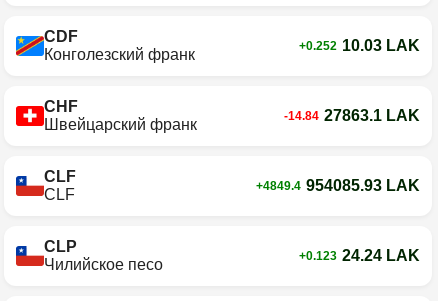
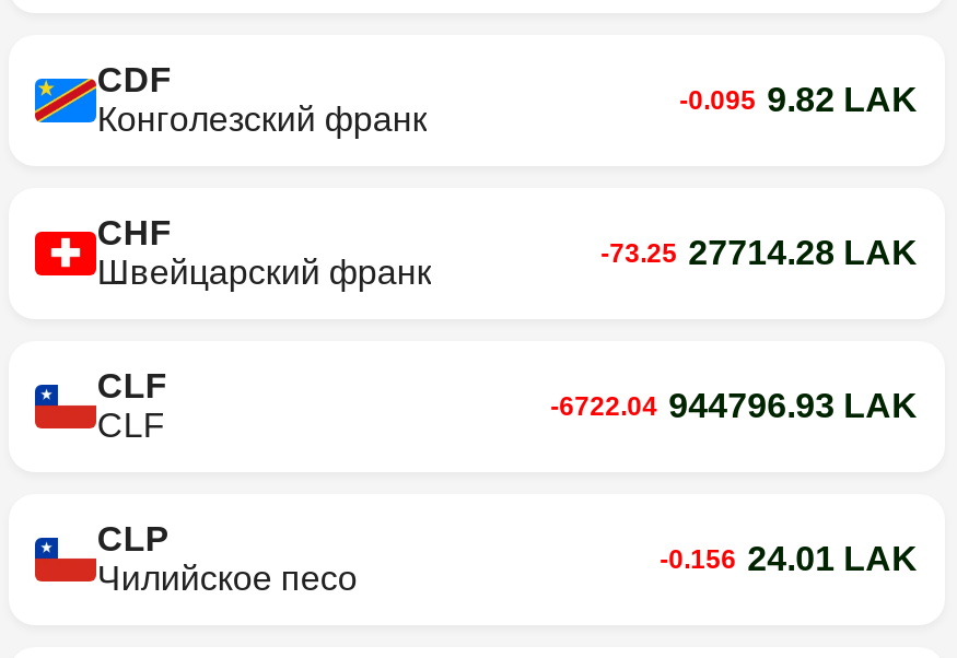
[299,37,420,54] +0.252 10.03 LAK -> [679,81,918,118] -0.095 9.82 LAK
[284,107,420,124] -14.84 27863.1 LAK -> [601,234,918,271] -73.25 27714.28 LAK
[256,177,420,194] +4849.4 954085.93 LAK -> [550,387,918,424] -6722.04 944796.93 LAK
[299,247,420,264] +0.123 24.24 LAK -> [660,540,918,577] -0.156 24.01 LAK

